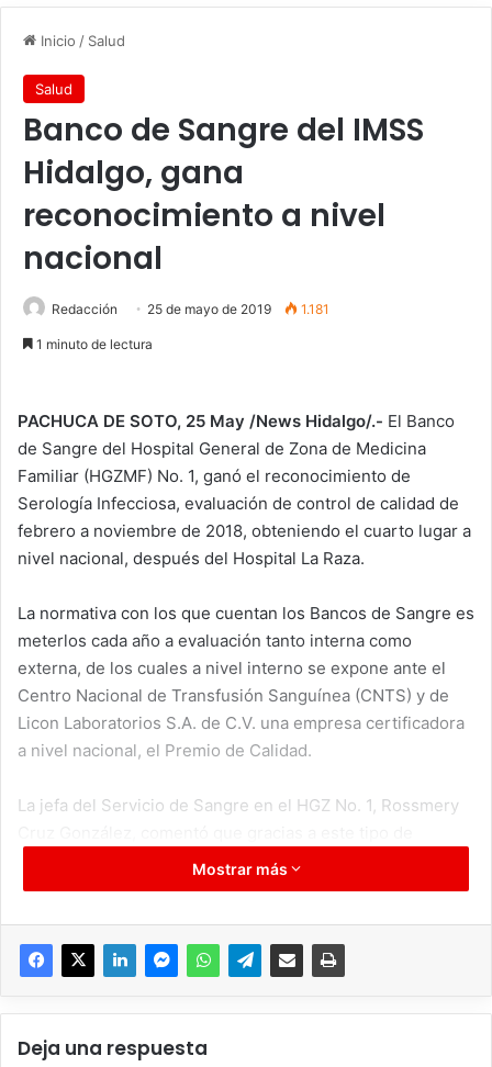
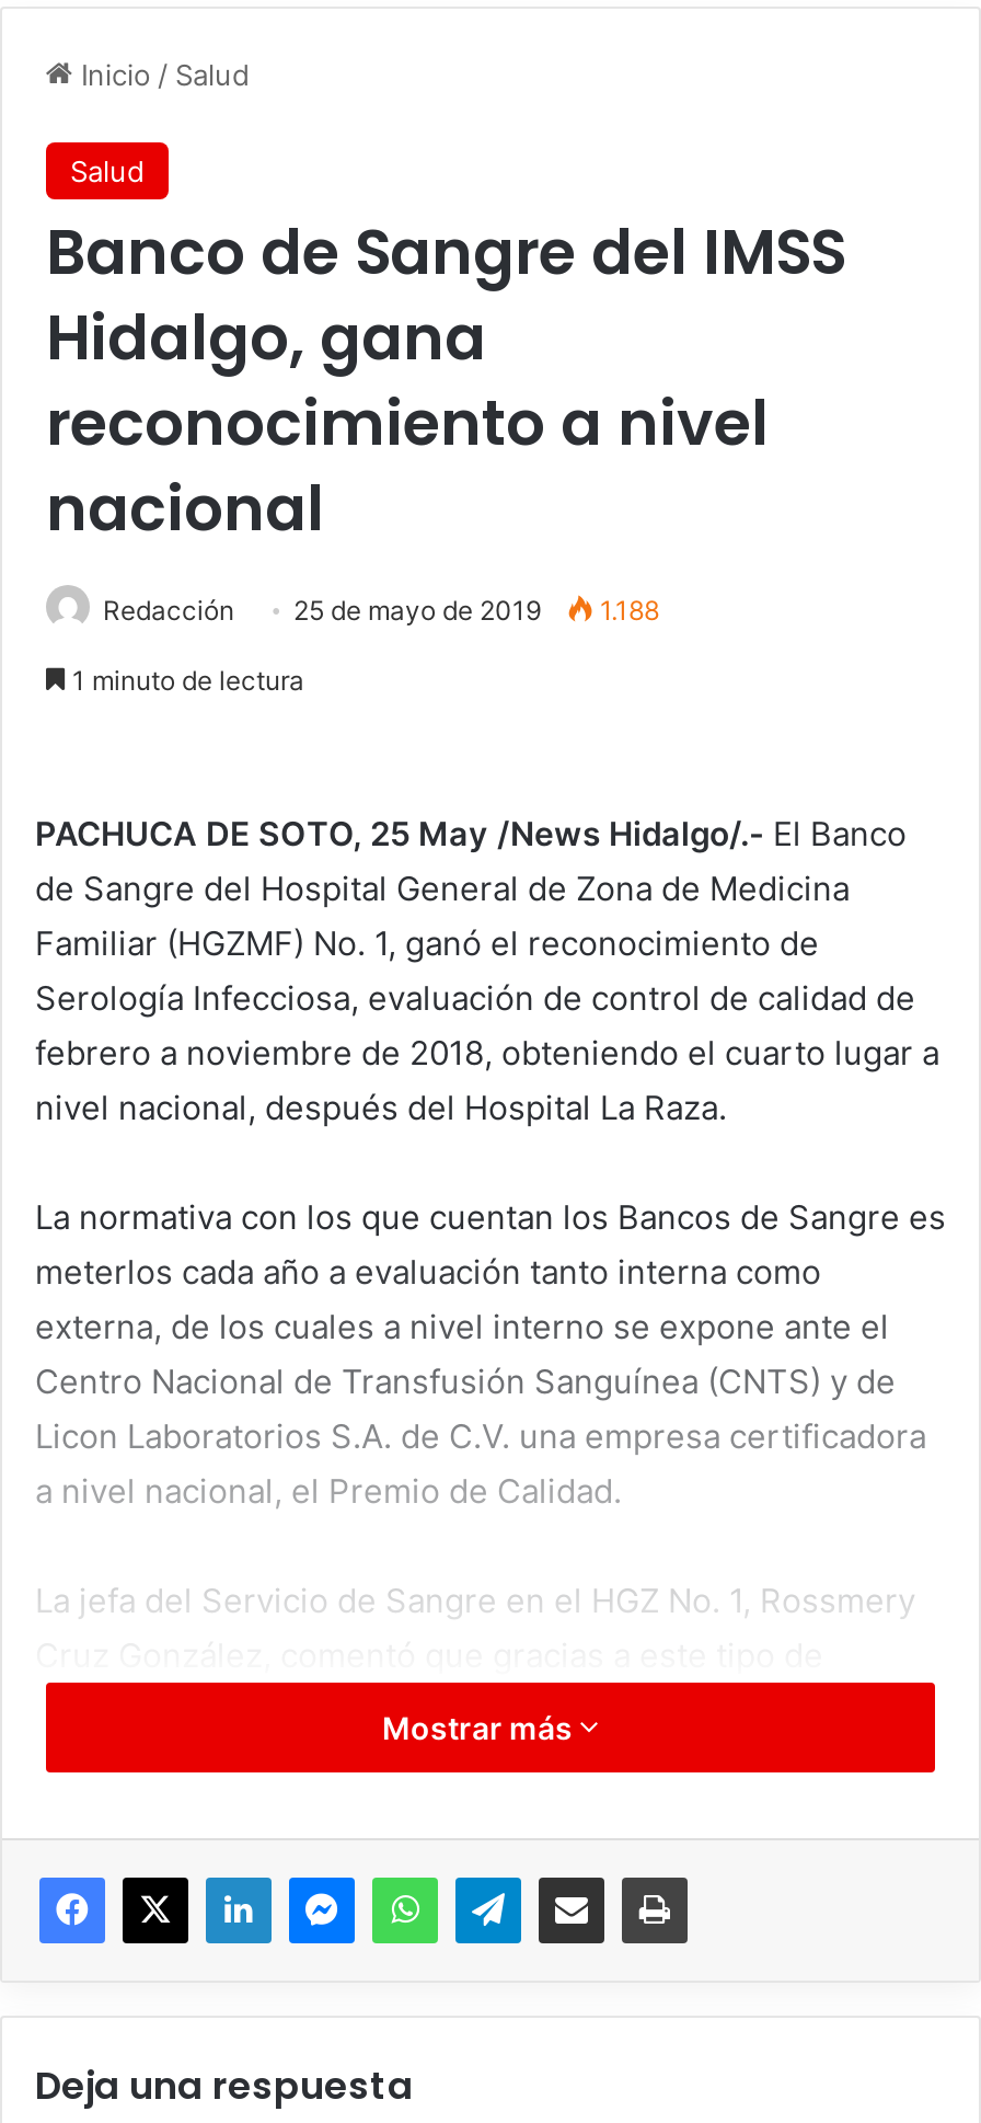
[52,301,329,317] Redacción 25 de mayo de 2019 1.181 -> [103,594,659,627] Redacción 25 de mayo de 2019 1.188

